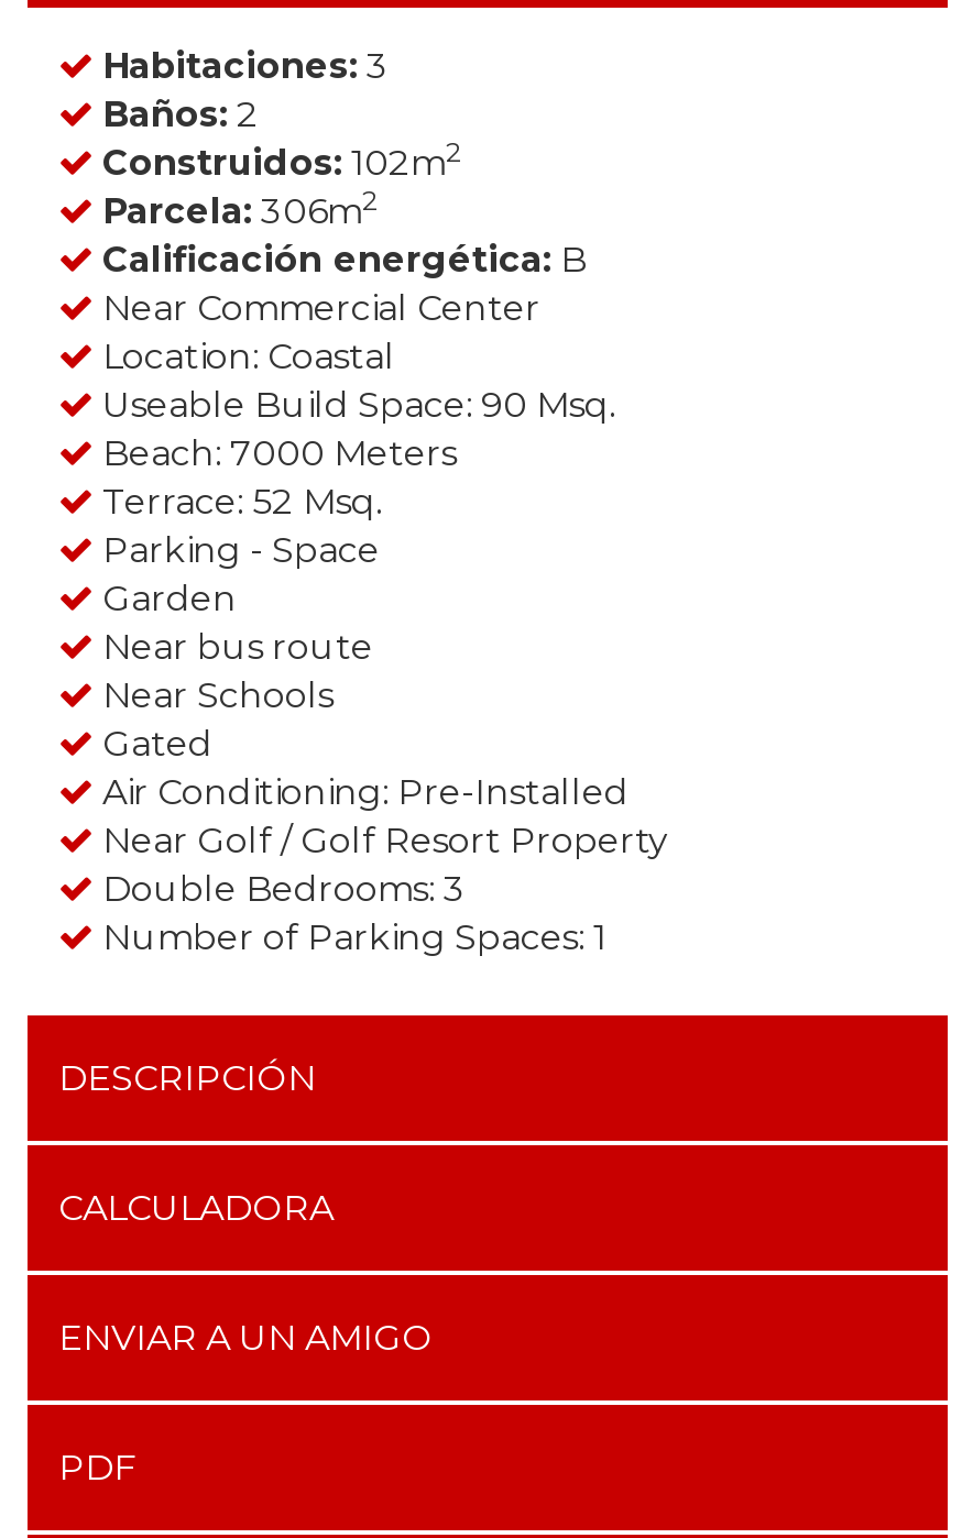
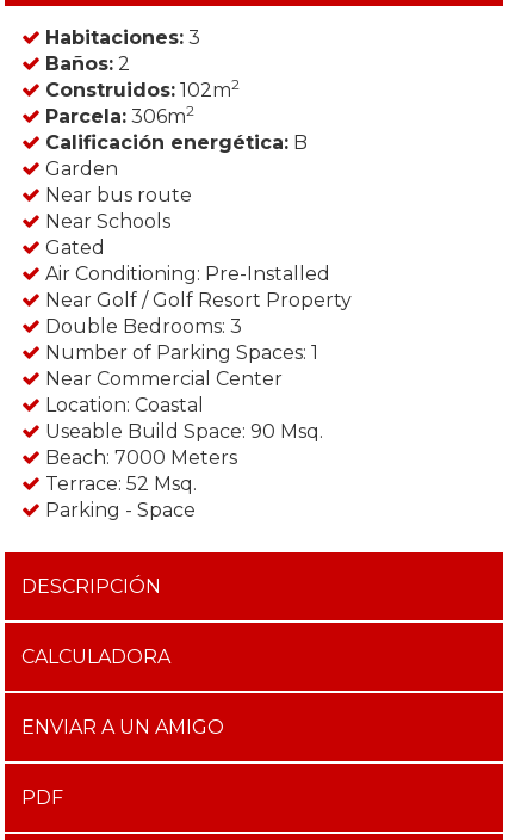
moved [94,287,615,571] -> [41,367,323,521]: Near Commercial Center | Location: Coastal | Useable Build Space: 90 Msq. | Beach: 7000 Meters | Terrace: 52 Msq. | Parking - Space
moved [94,578,668,958] -> [41,157,352,364]: Garden | Near bus route | Near Schools | Gated | Air Conditioning: Pre-Installed | Near Golf / Golf Resort Property | Double Bedrooms: 3 | Number of Parking Spaces: 1

